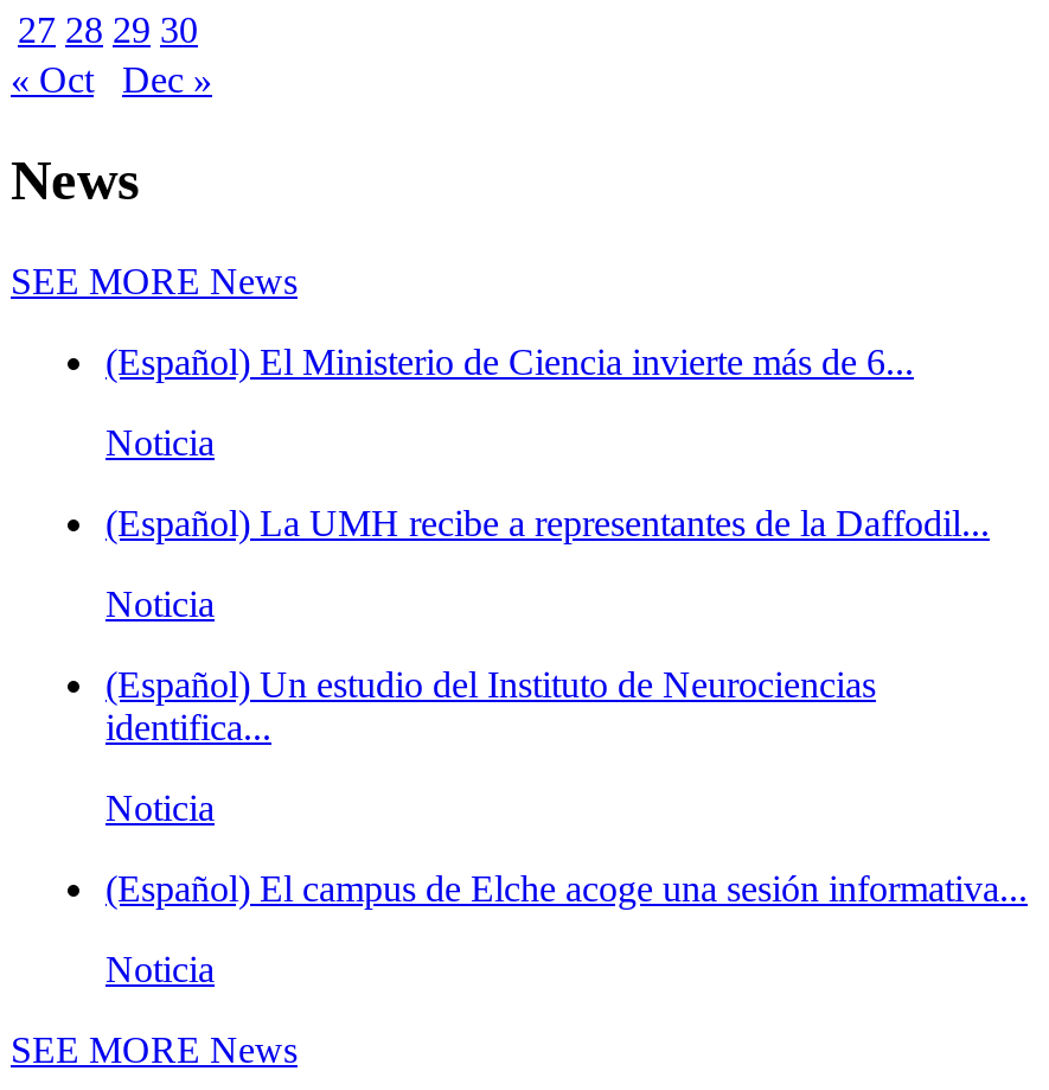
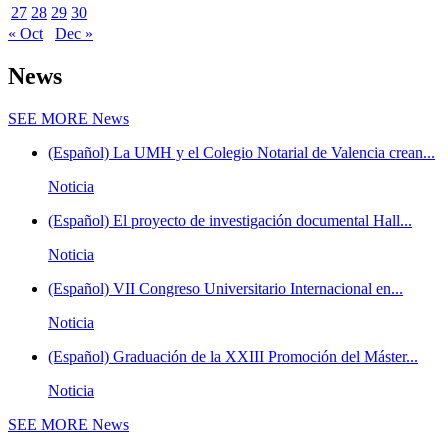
[105,341,914,381] (Español) El Ministerio de Ciencia invierte más de 6... -> [48,144,435,161] (Español) La UMH y el Colegio Notarial de Valencia crean...
[105,502,990,542] (Español) La UMH recibe a representantes de la Daffodil... -> [48,212,412,229] (Español) El proyecto de investigación documental Hall...
[105,663,876,746] (Español) Un estudio del Instituto de Neurociencias | identifica... -> [48,280,403,297] (Español) VII Congreso Universitario Internacional en...
[105,867,1028,908] (Español) El campus de Elche acoge una sesión informativa... -> [48,348,418,365] (Español) Graduación de la XXIII Promoción del Máster...

